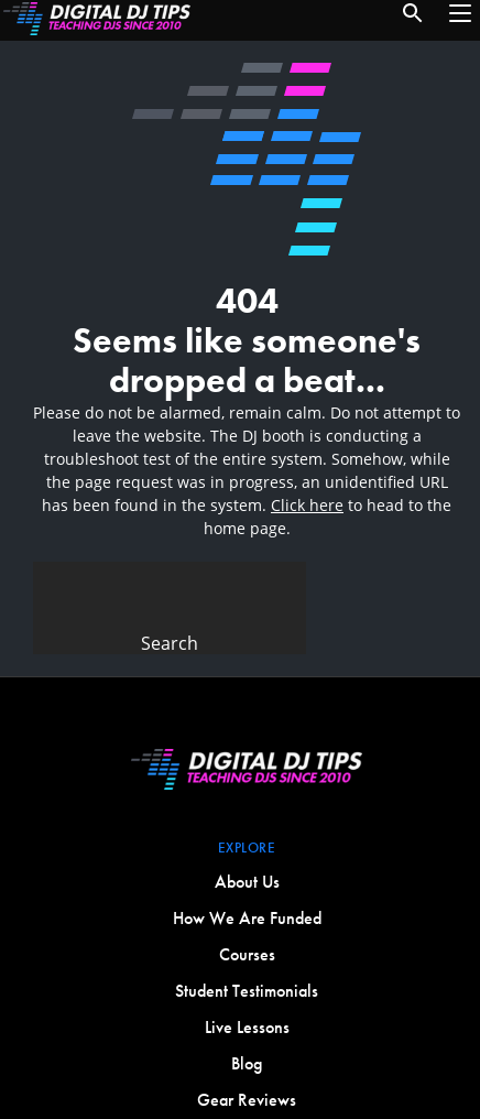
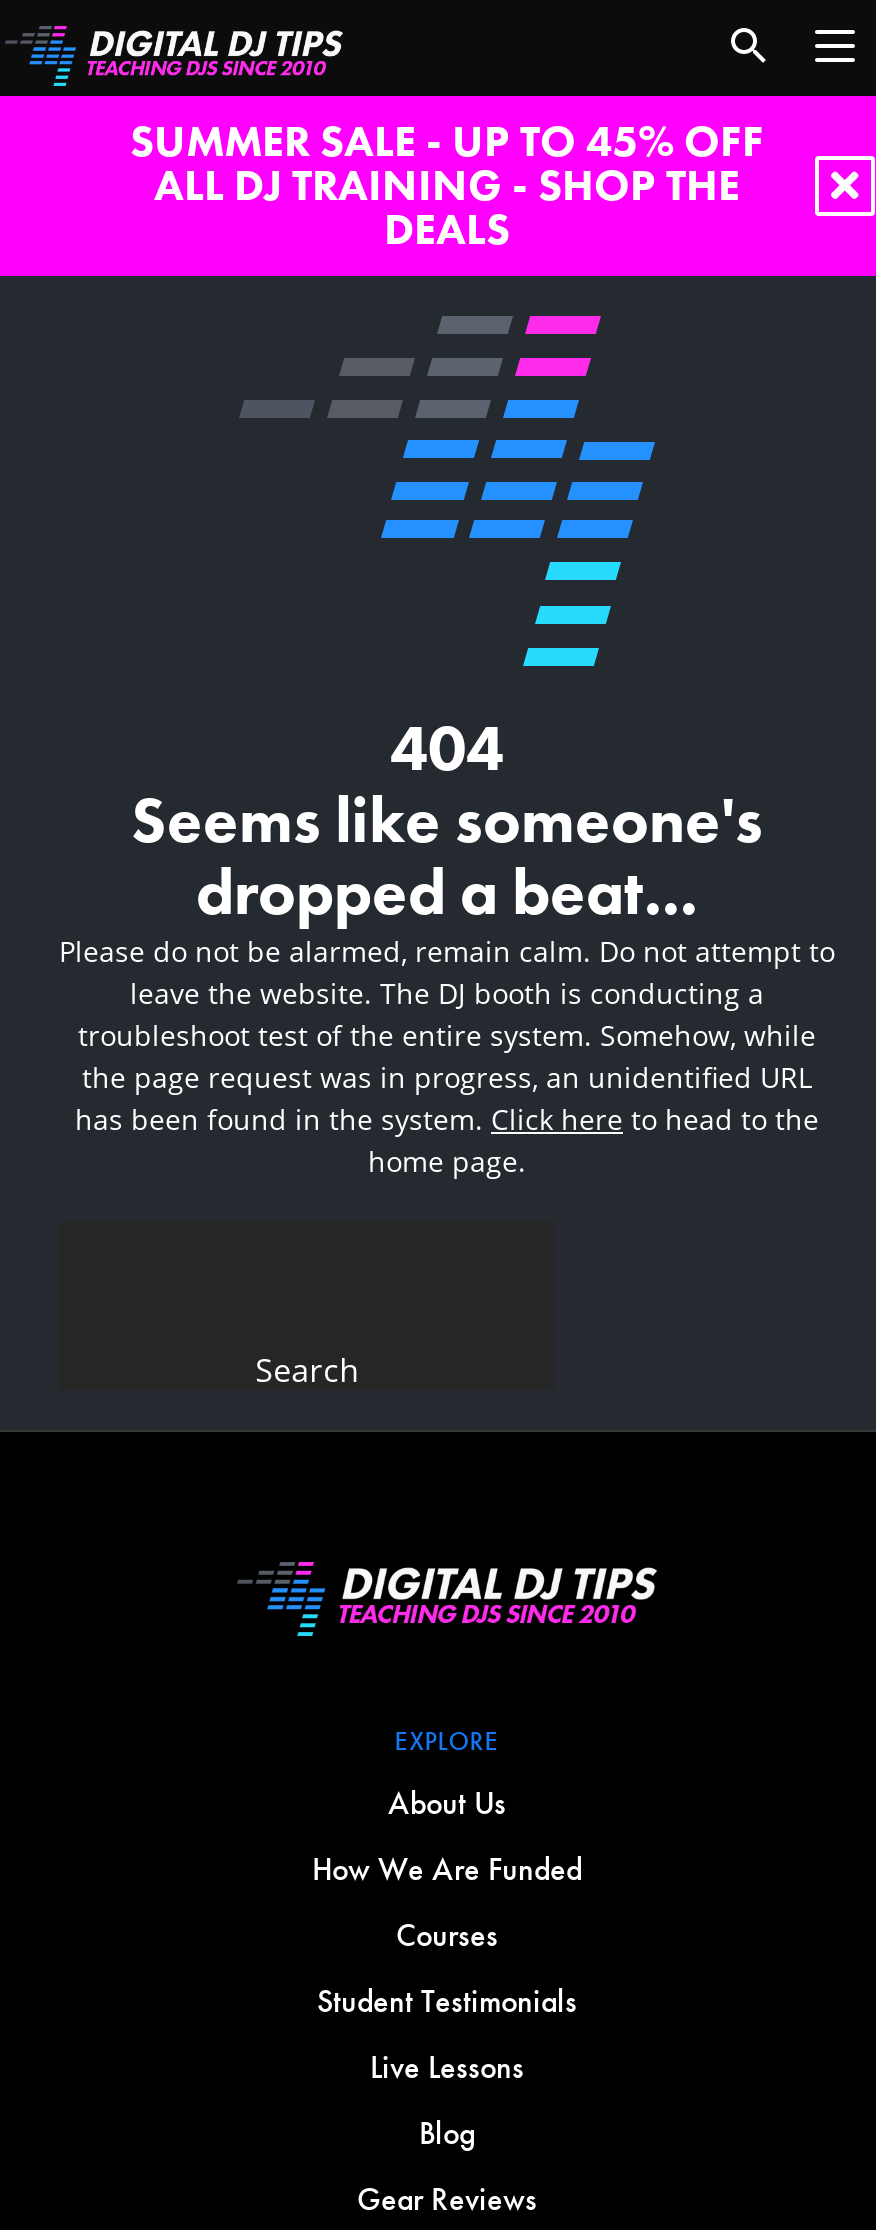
none -> [130,112,764,258] SUMMER SALE - UP TO 45% OFF | ALL DJ TRAINING - SHOP THE | DEALS

